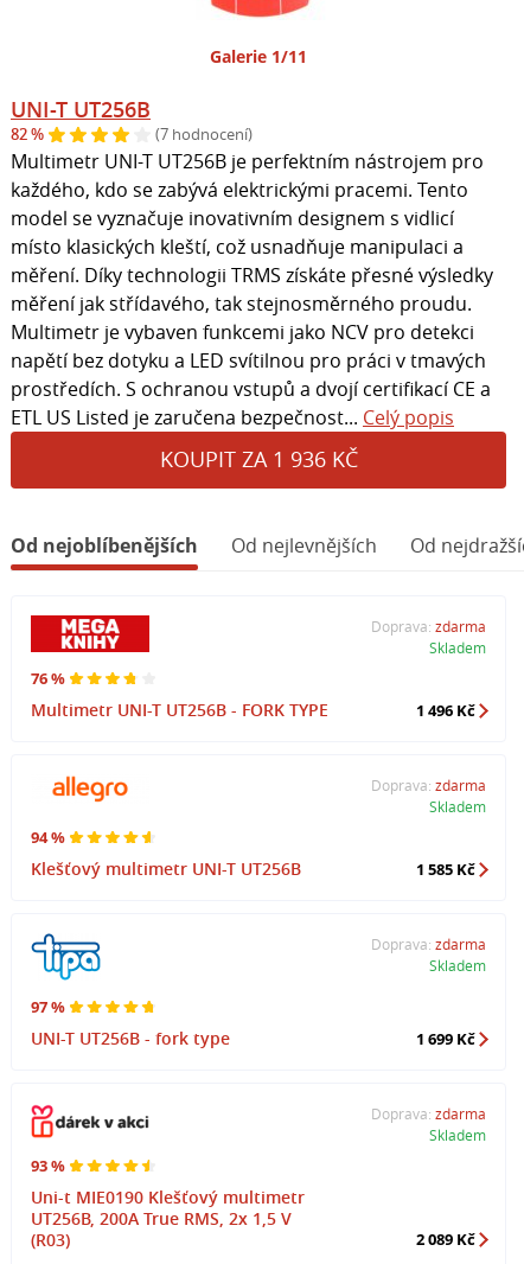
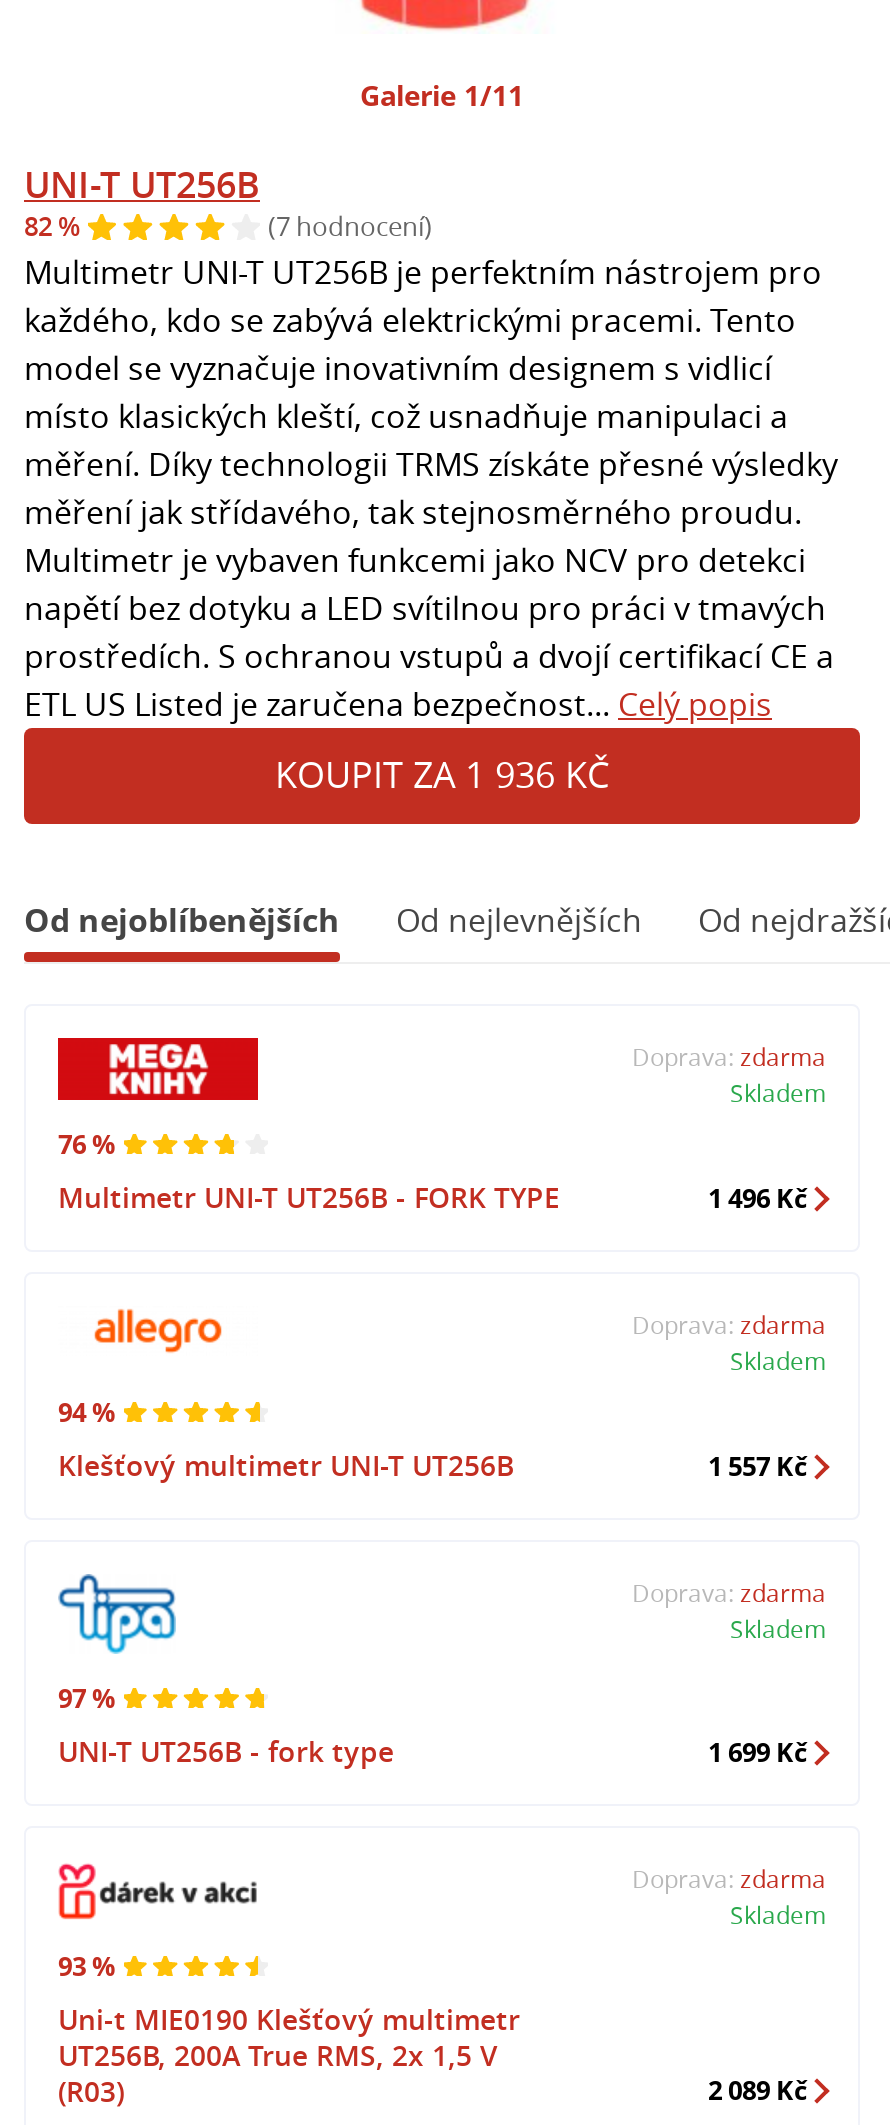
[416,858,475,880] 1 585 Kč -> [708,1448,808,1484] 1 557 Kč

